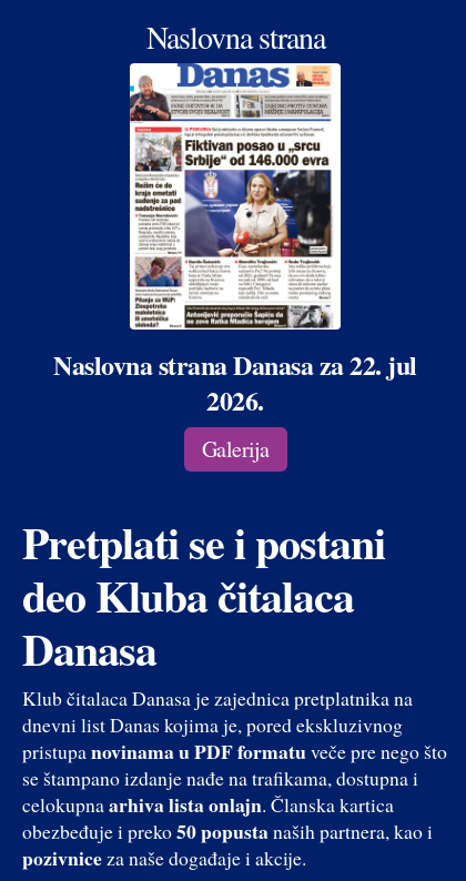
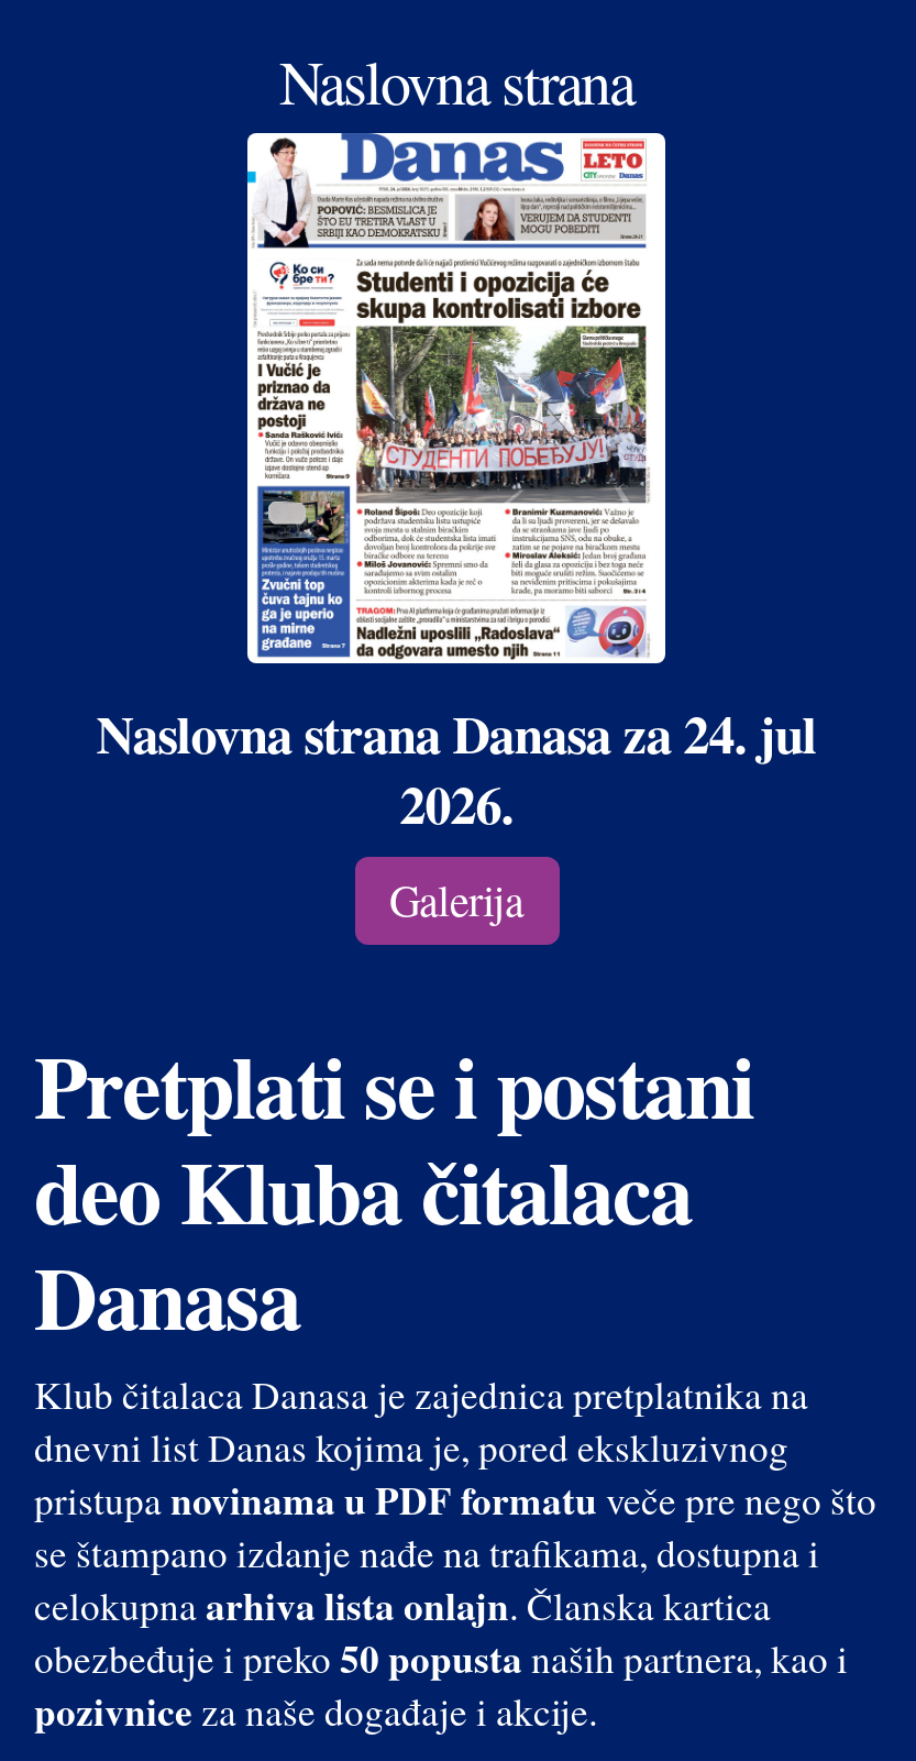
[53,64,417,383] [image] | Naslovna strana Danasa za 22. jul -> [96,137,817,771] [image] | Naslovna strana Danasa za 24. jul

